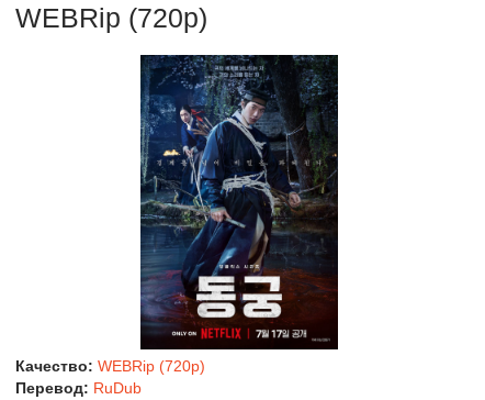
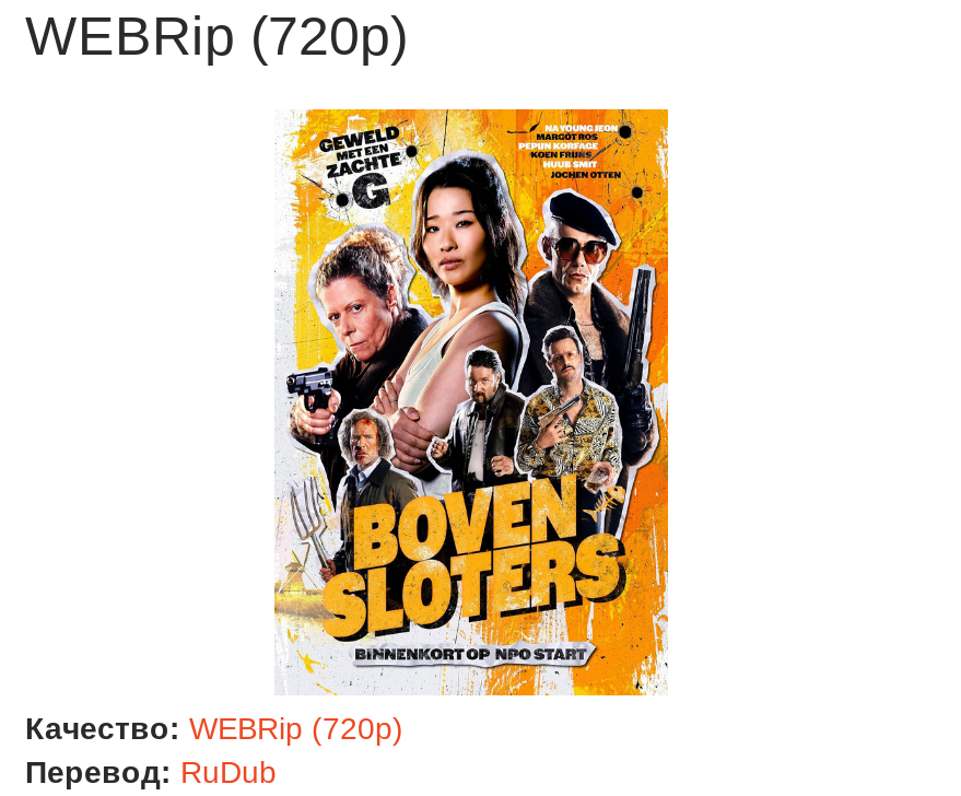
[139,54,339,351] [image] -> [272,107,670,698] [image]

